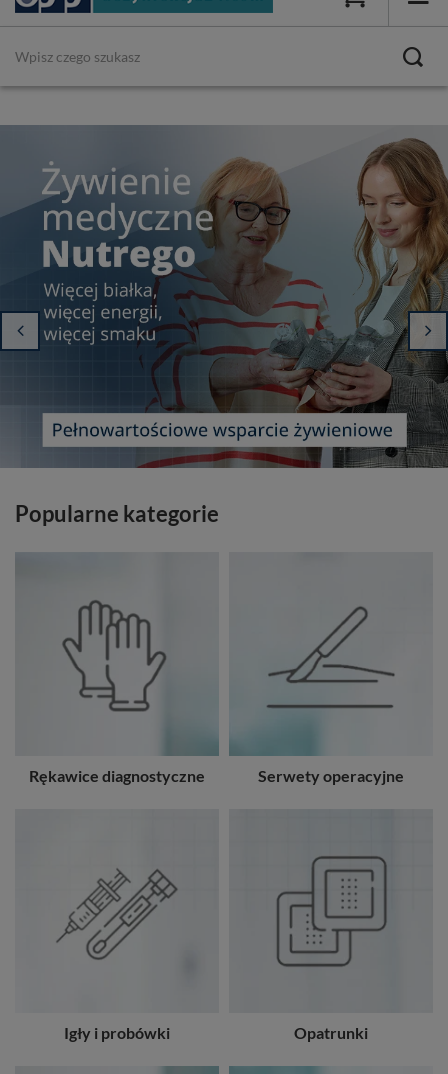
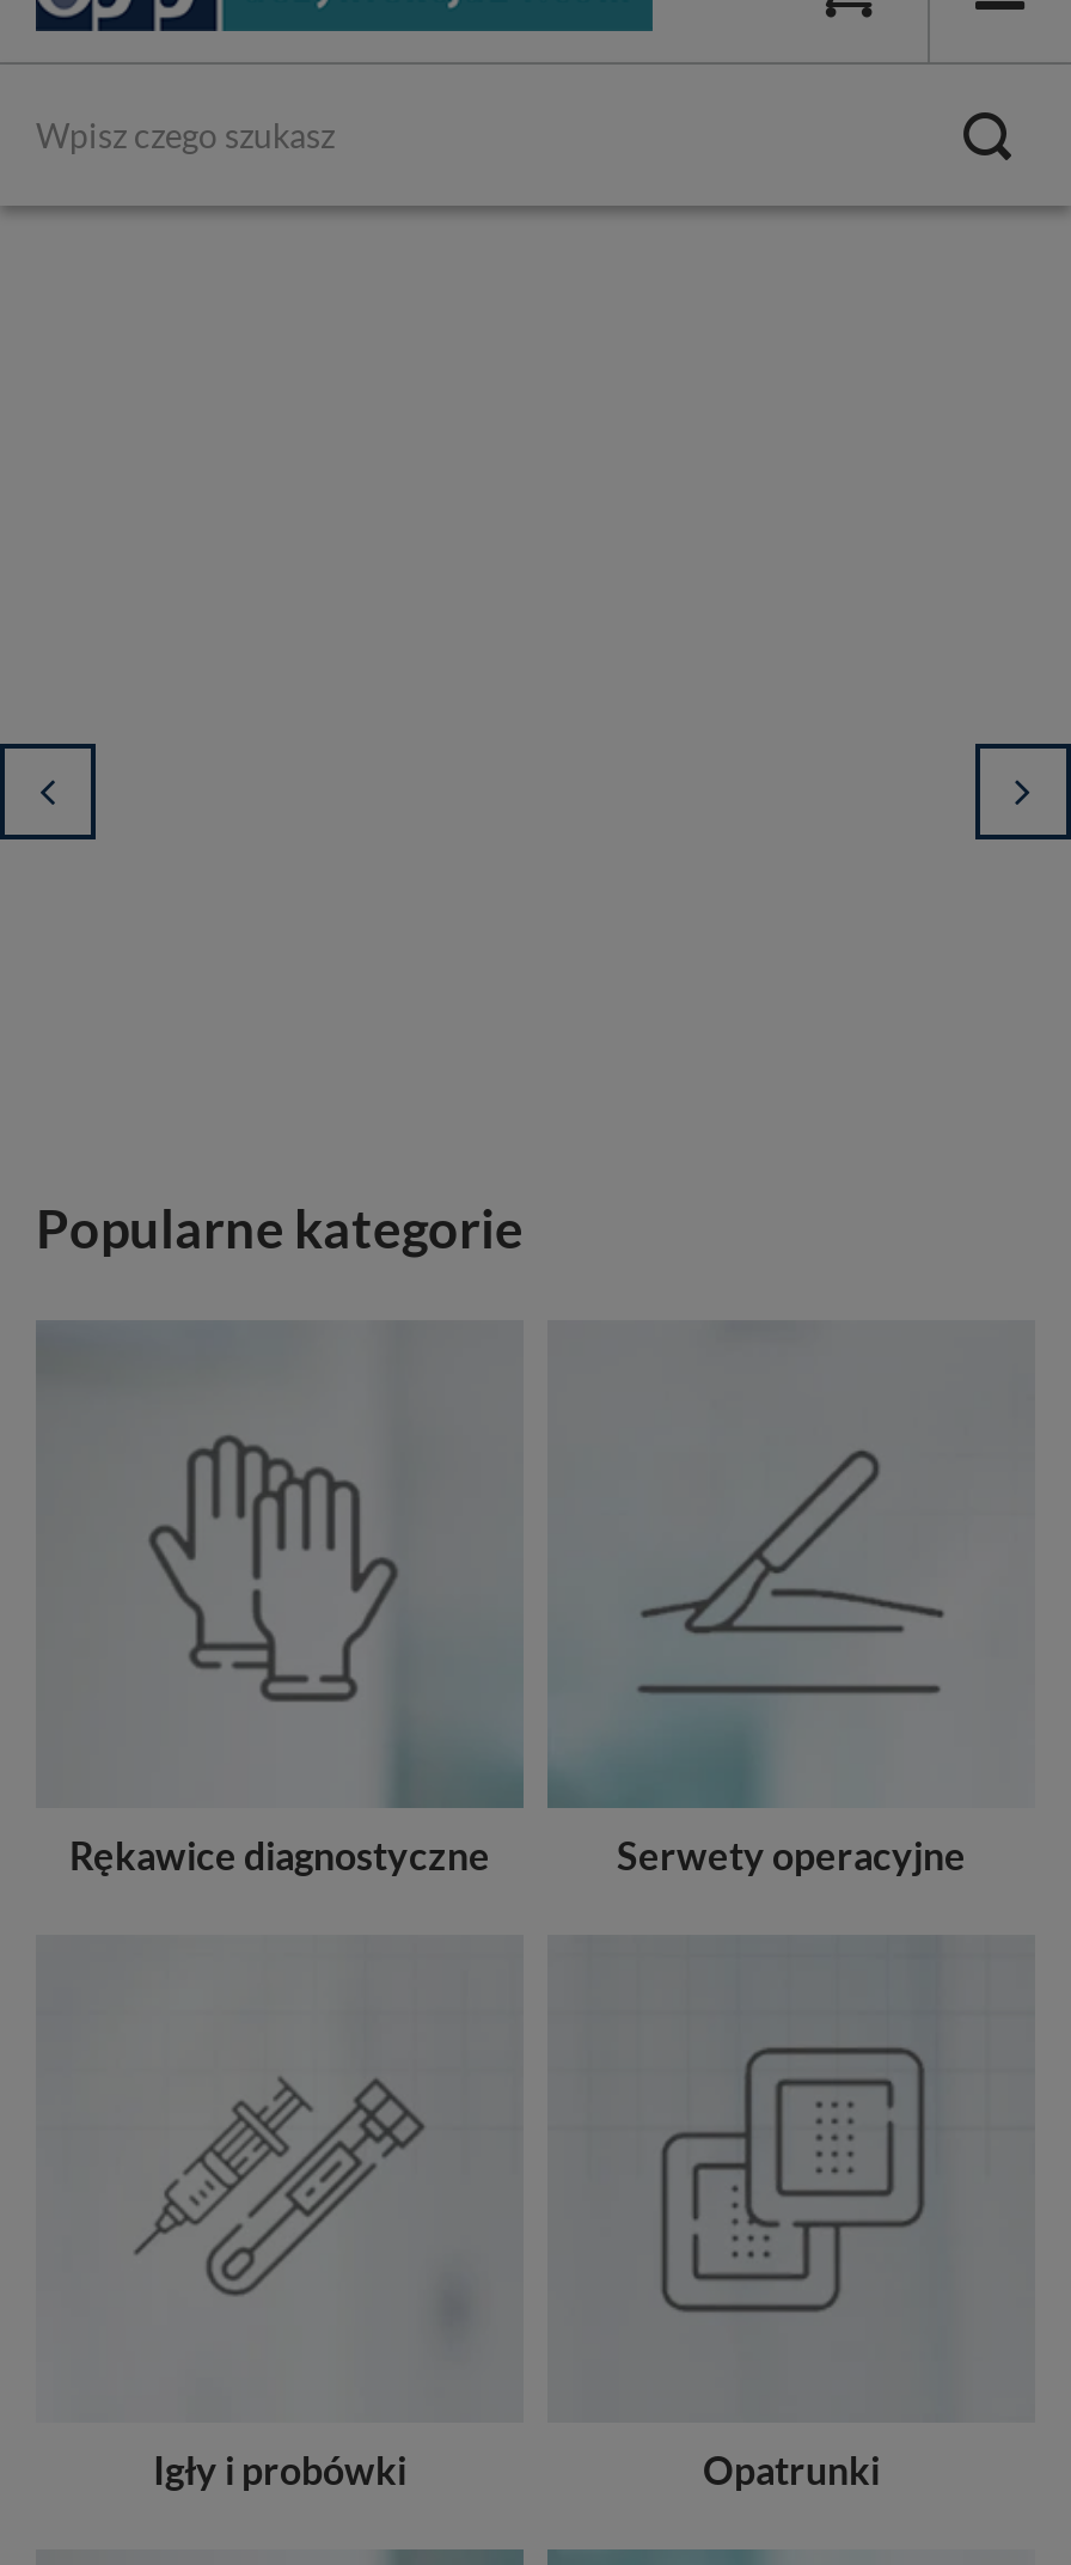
[3,124,445,469] [image] -> none

